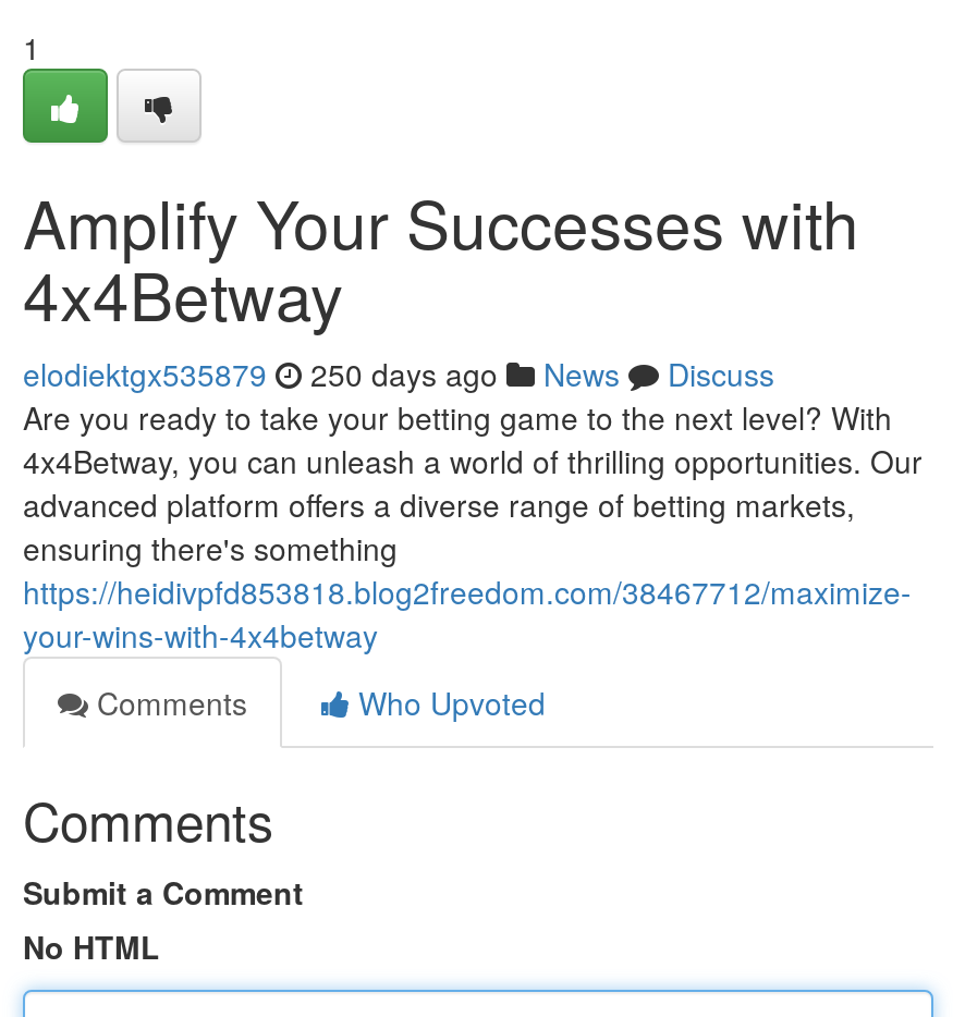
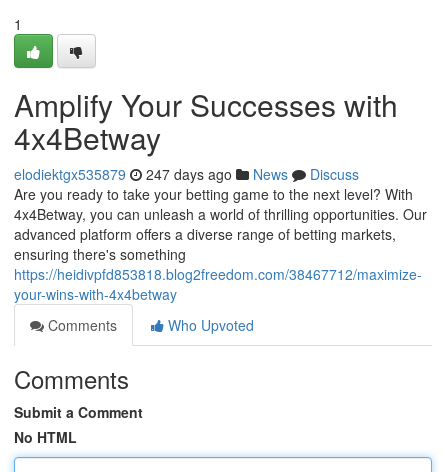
[23,352,774,395] elodiektgx535879 250 days ago News Discuss -> [14,164,359,184] elodiektgx535879 247 days ago News Discuss

